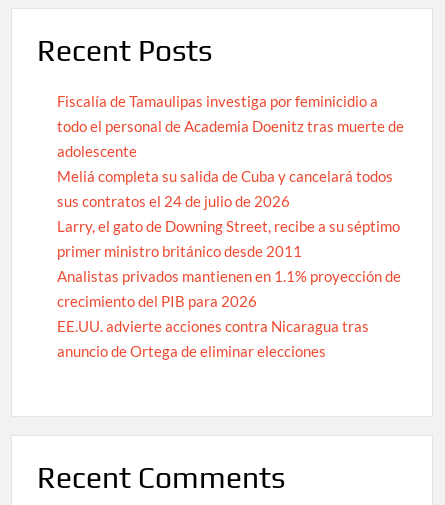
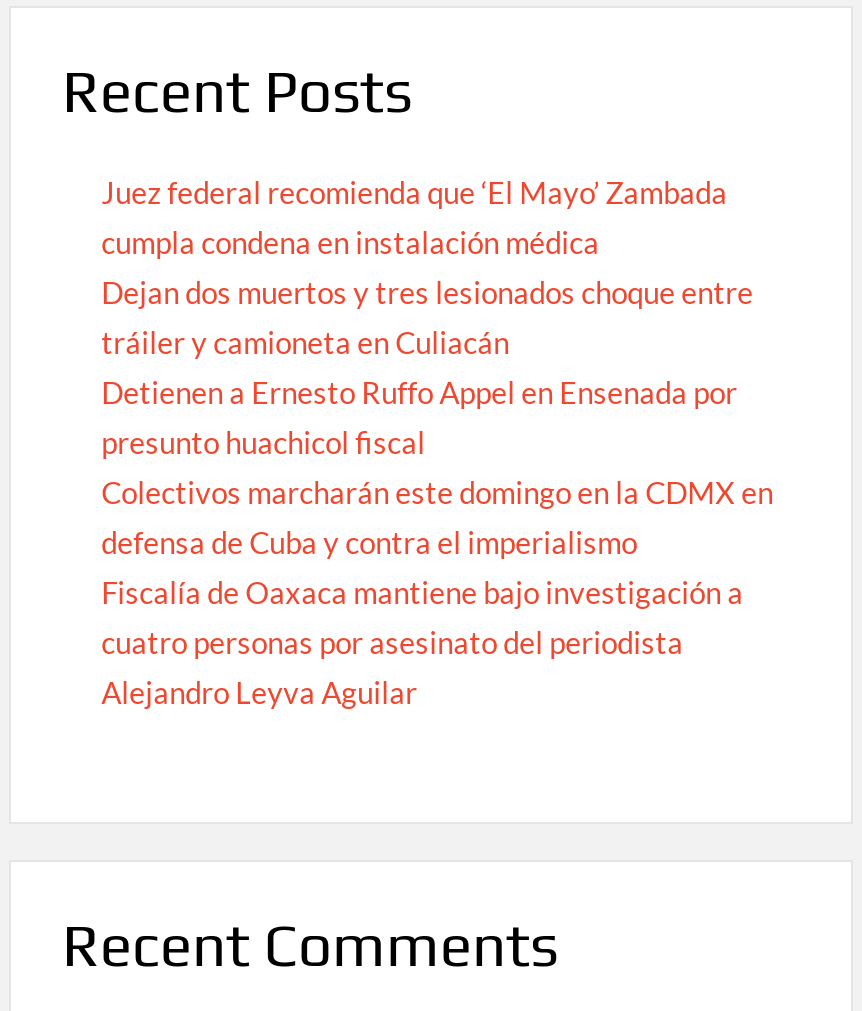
[57,92,404,360] Fiscalía de Tamaulipas investiga por feminicidio a | todo el personal de Academia Doenitz tras muerte de | adolescente | Meliá completa su salida de Cuba y cancelará todos | sus contratos el 24 de julio de 2026 | Larry, el gato de Downing Street, recibe a su séptimo | primer ministro británico desde 2011 | Analistas privados mantienen en 1.1% proyección de | crecimiento del PIB para 2026 | EE.UU. advierte acciones contra Nicaragua tras | anuncio de Ortega de eliminar elecciones -> [101,175,773,711] Juez federal recomienda que ‘El Mayo’ Zambada | cumpla condena en instalación médica | Dejan dos muertos y tres lesionados choque entre | tráiler y camioneta en Culiacán | Detienen a Ernesto Ruffo Appel en Ensenada por | presunto huachicol fiscal | Colectivos marcharán este domingo en la CDMX en | defensa de Cuba y contra el imperialismo | Fiscalía de Oaxaca mantiene bajo investigación a | cuatro personas por asesinato del periodista | Alejandro Leyva Aguilar

